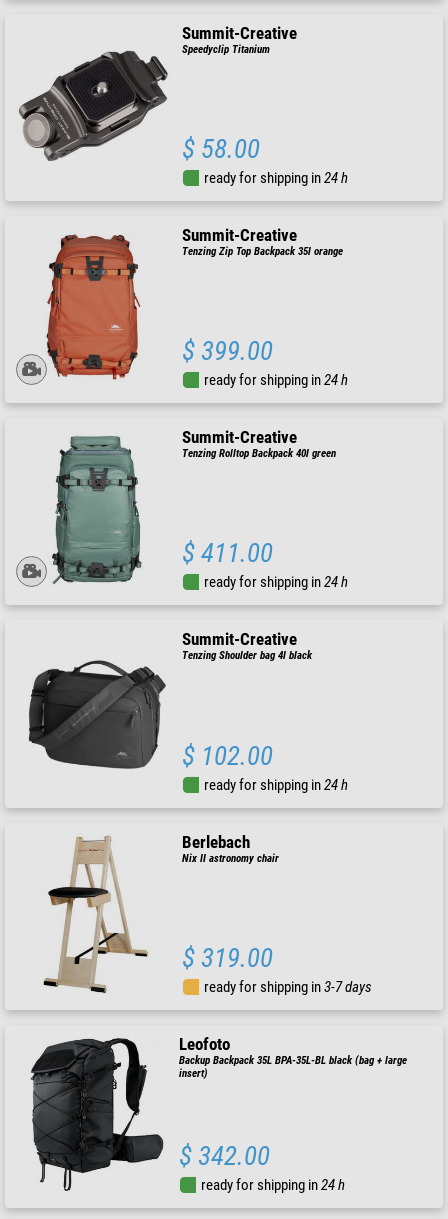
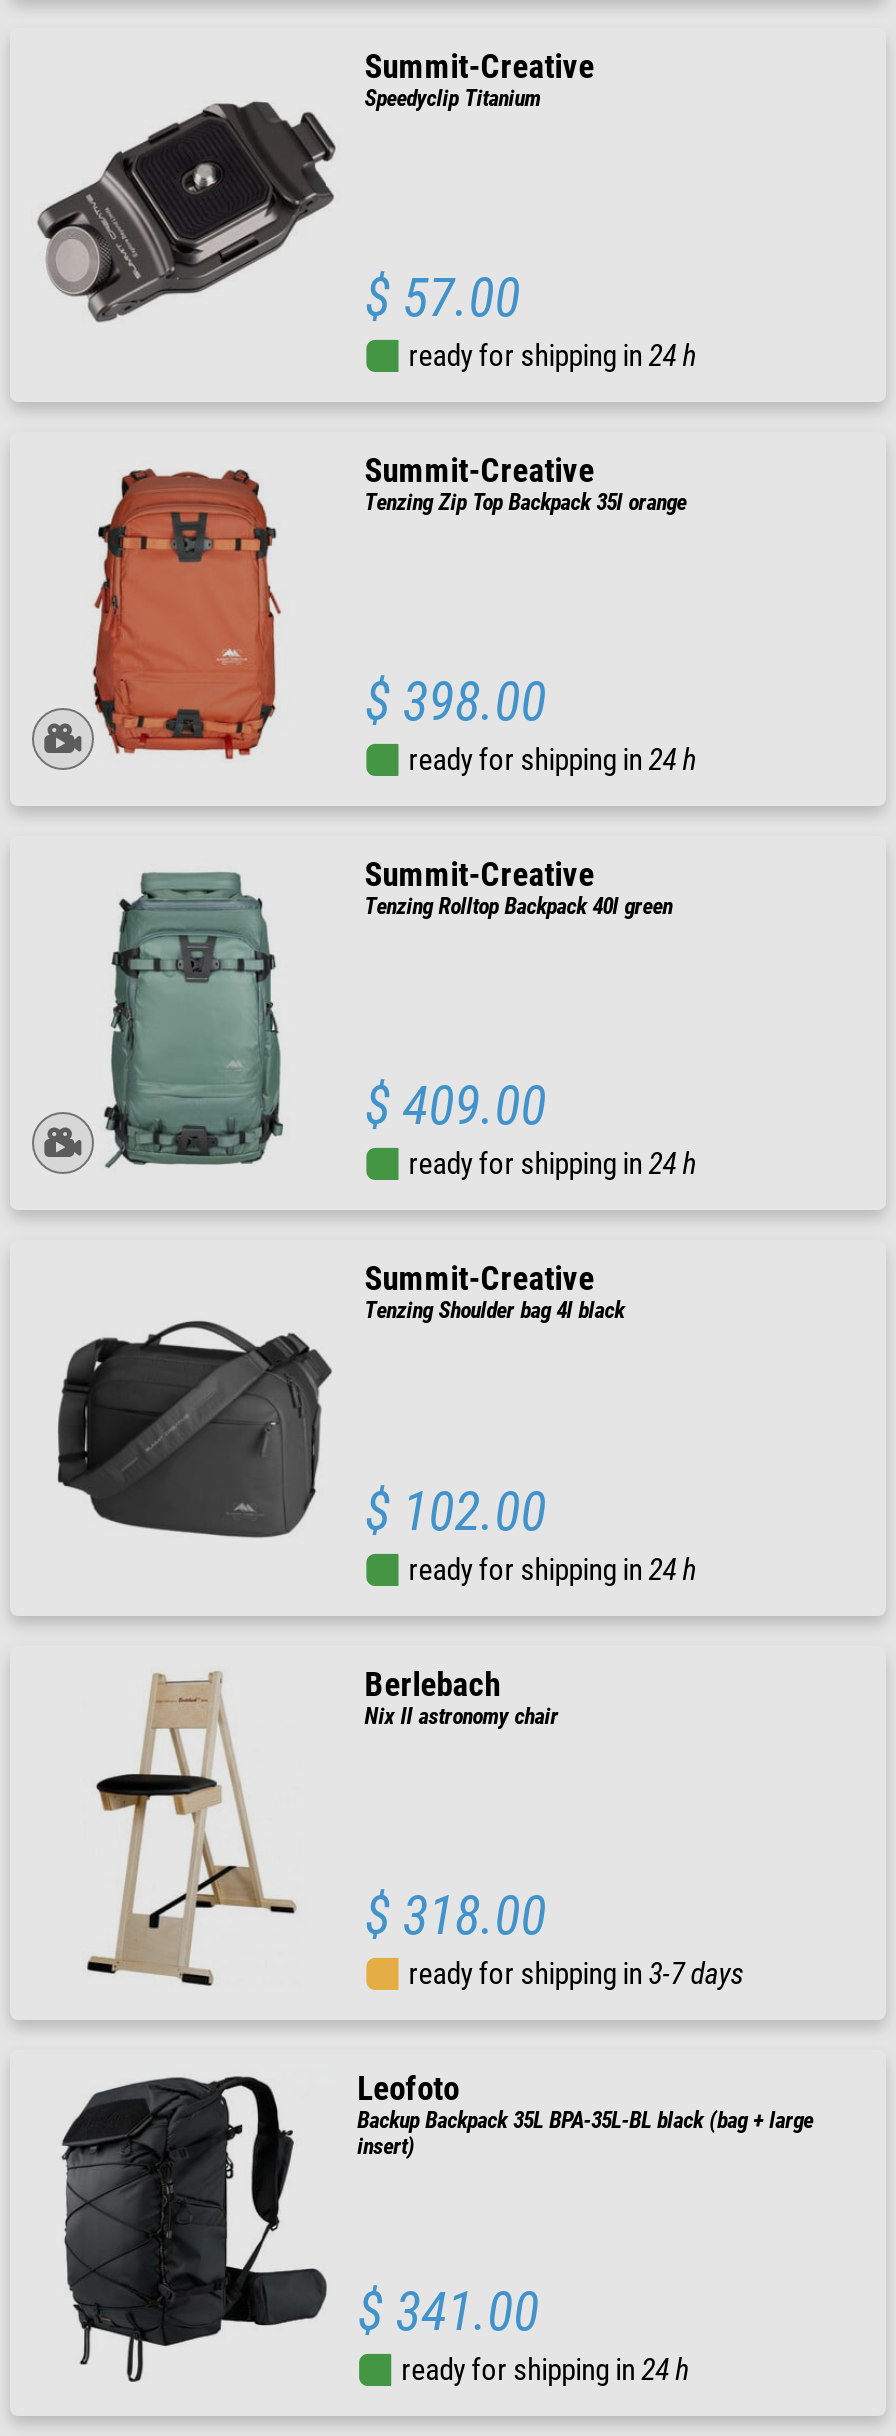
[182,133,260,165] $ 58.00 -> [364,266,520,330] $ 57.00
[182,335,273,367] $ 399.00 -> [364,670,546,734] $ 398.00
[182,537,273,569] $ 411.00 -> [364,1075,546,1139] $ 409.00
[182,942,273,974] $ 319.00 -> [364,1884,546,1948] $ 318.00
[179,1140,270,1172] $ 342.00 -> [357,2281,539,2345] $ 341.00

